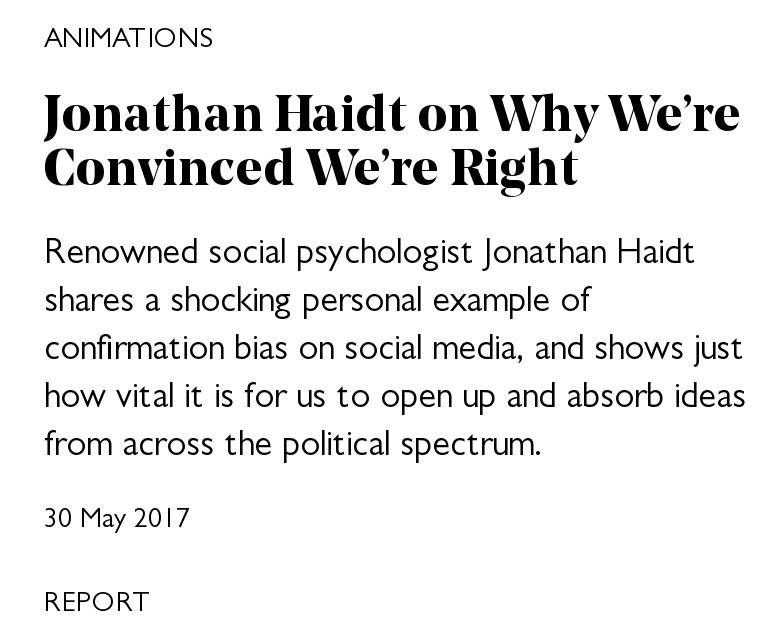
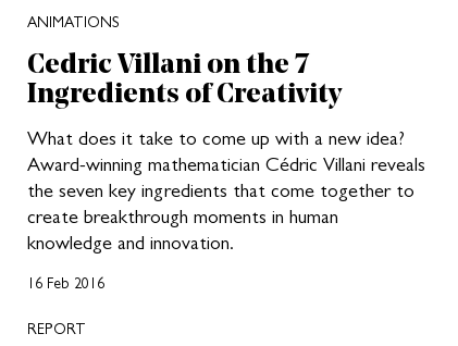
[44,80,742,198] Jonathan Haidt on Why We’re | Convinced We’re Right -> [27,45,342,109] Cedric Villani on the 7 | Ingredients of Creativity
[44,230,746,462] Renowned social psychologist Jonathan Haidt | shares a shocking personal example of | confirmation bias on social media, and shows just | how vital it is for us to open up and absorb ideas | from across the political spectrum. -> [27,127,425,253] What does it take to come up with a new idea? | Award-winning mathematician Cédric Villani reveals | the seven key ingredients that come together to | create breakthrough moments in human | knowledge and innovation.
[44,500,190,532] 30 May 2017 -> [27,274,104,291] 16 Feb 2016

